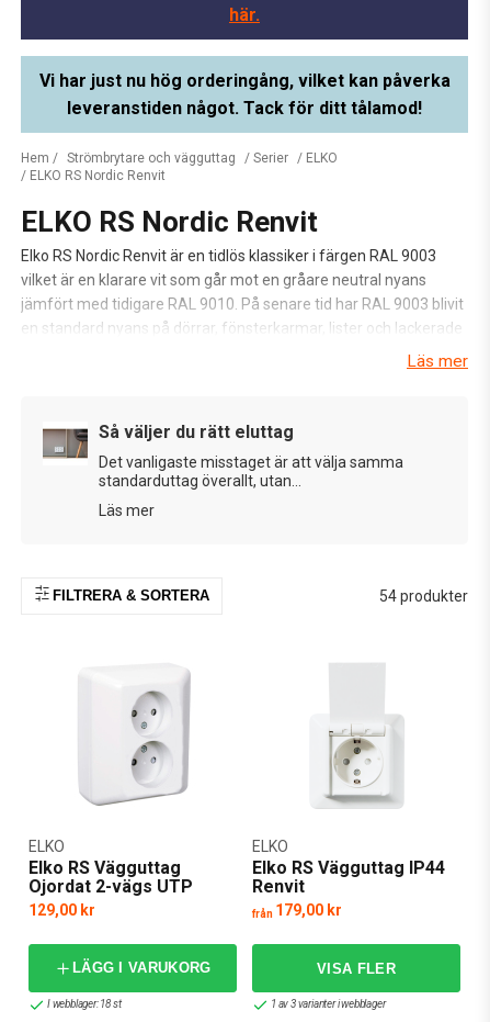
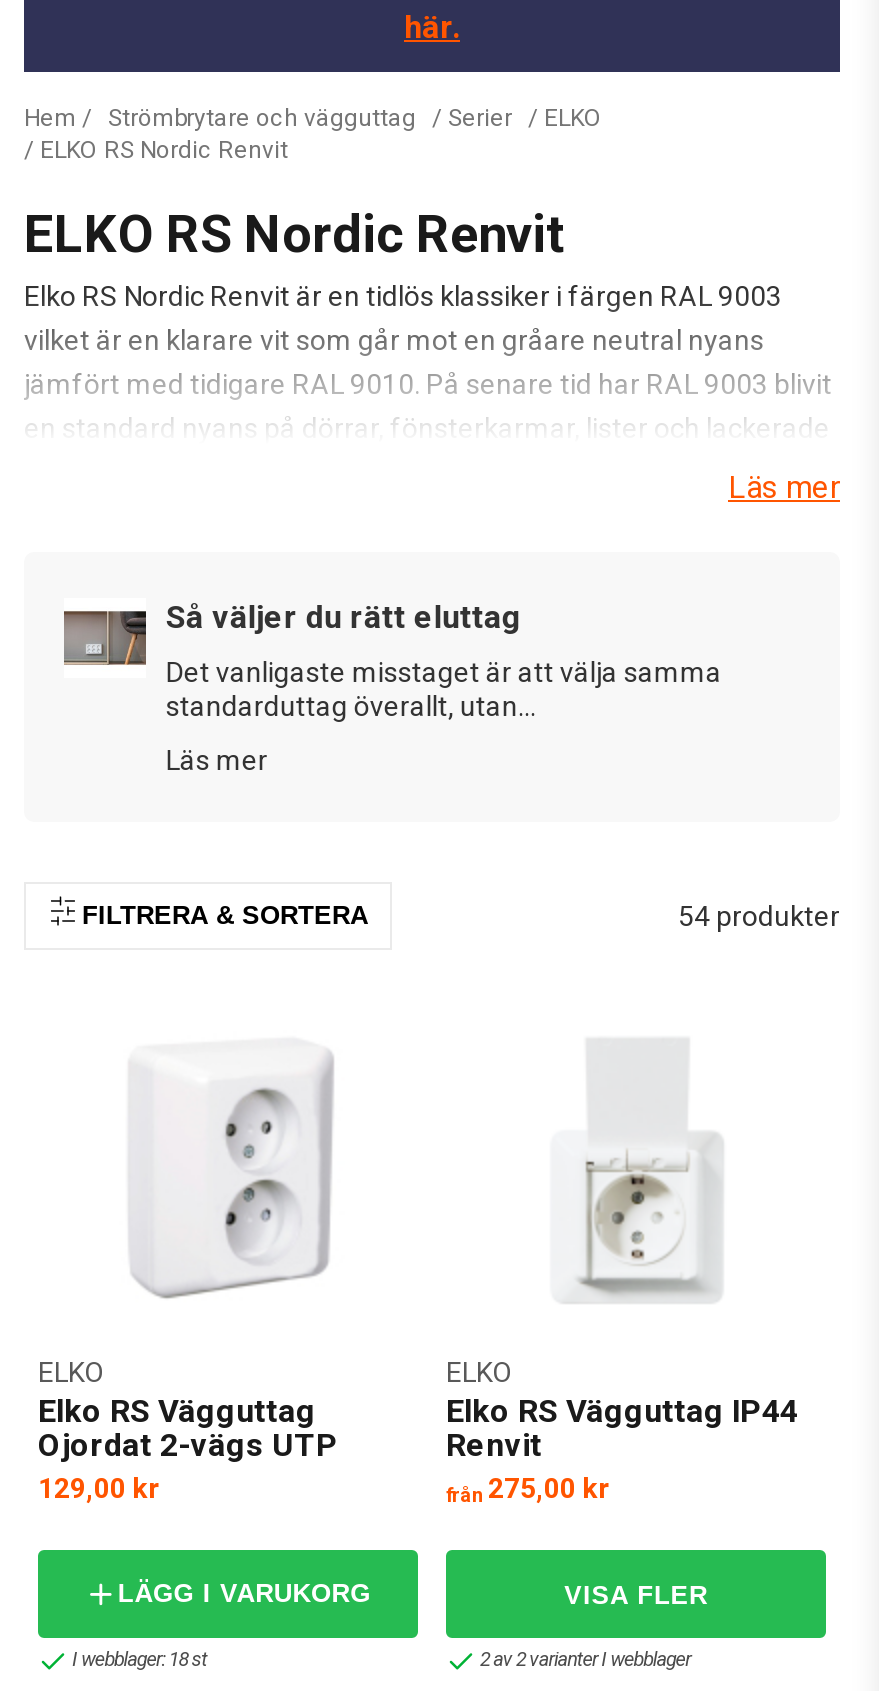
[21,56,468,133] [image] | Vi har just nu hög orderingång, vilket kan påverka | leveranstiden något. Tack för ditt tålamod! -> none
[252,901,342,919] från 179,00 kr -> [446,1471,610,1505] från 275,00 kr
[271,998,385,1010] 1 av 3 varianter i webblager -> [480,1648,691,1670] 2 av 2 varianter I webblager

